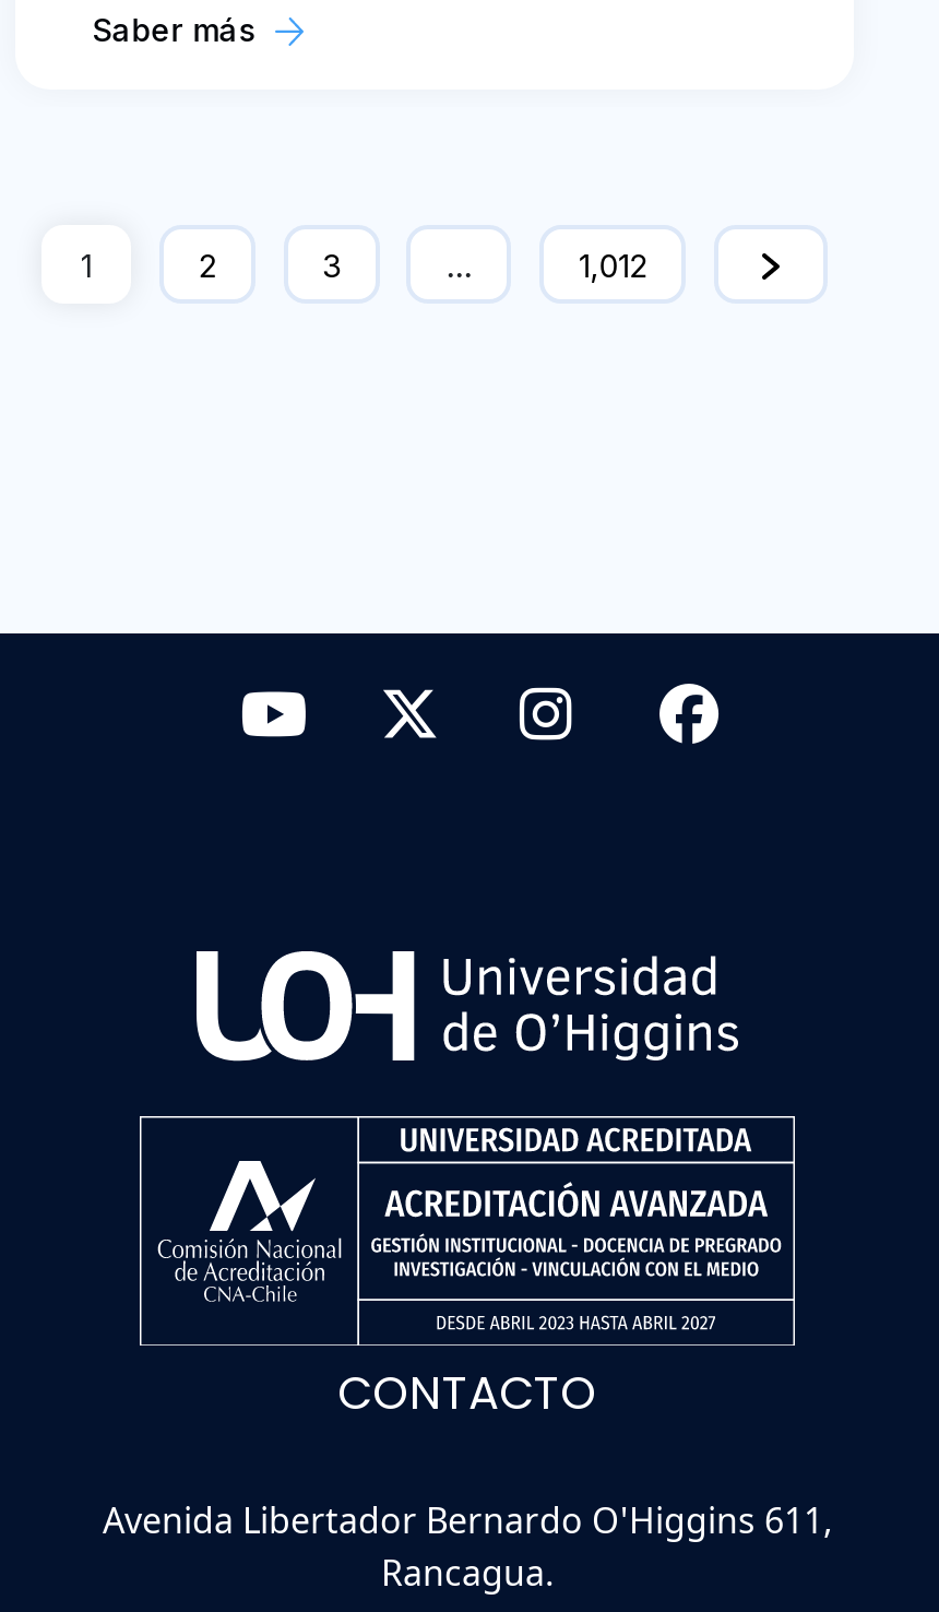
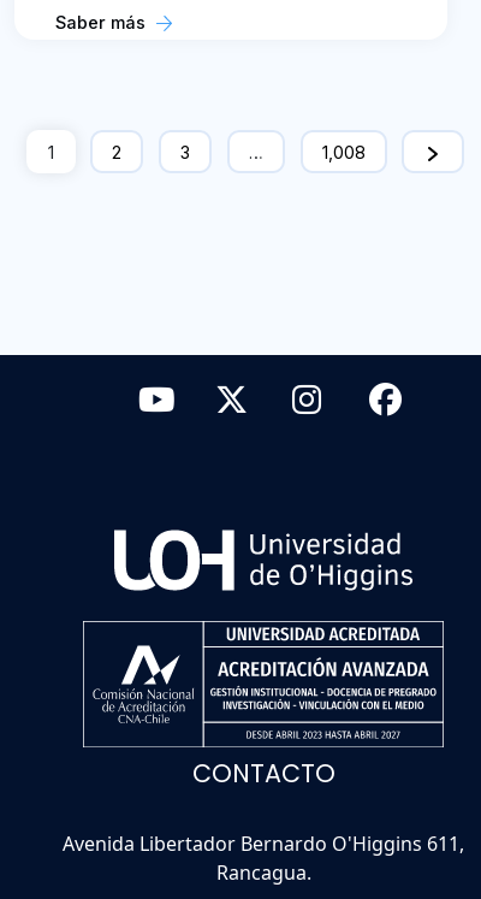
[579,247,647,284] 1,012 -> [322,142,365,162] 1,008

